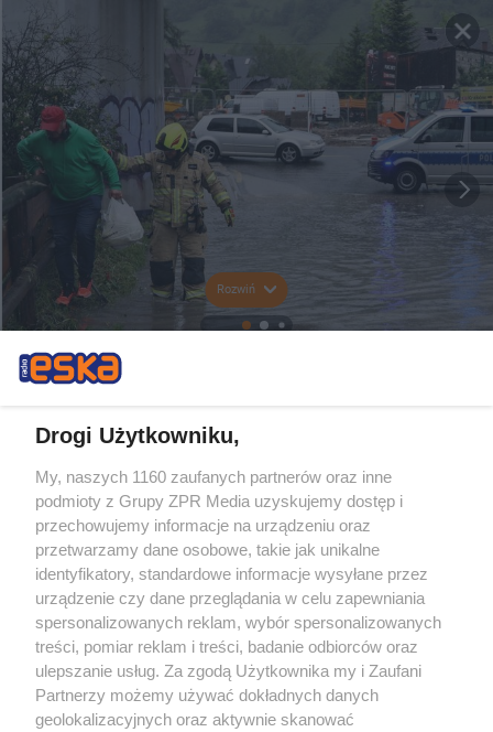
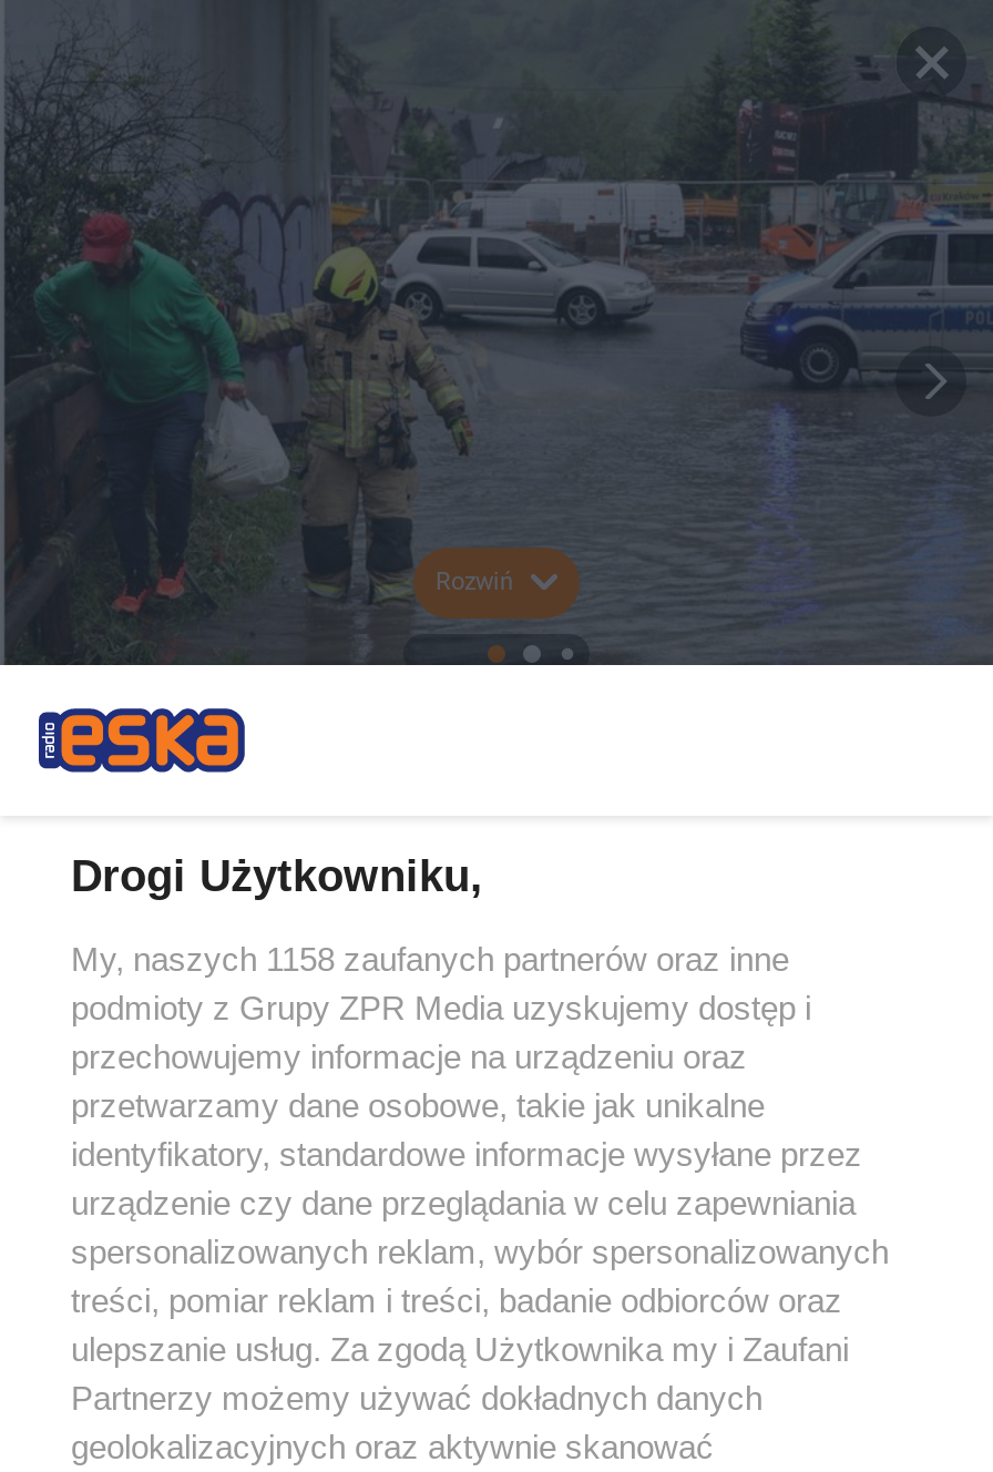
[35,467,392,486] My, naszych 1160 zaufanych partnerów oraz inne -> [71,940,789,978] My, naszych 1158 zaufanych partnerów oraz inne

